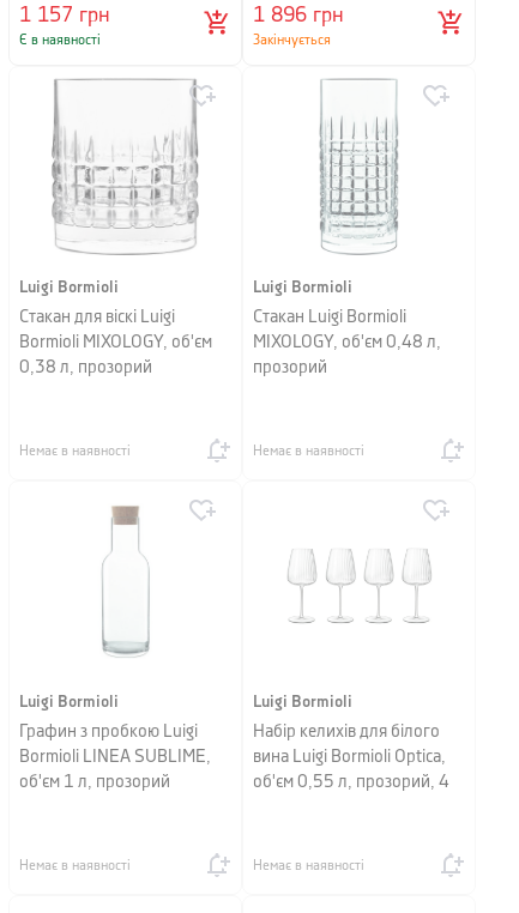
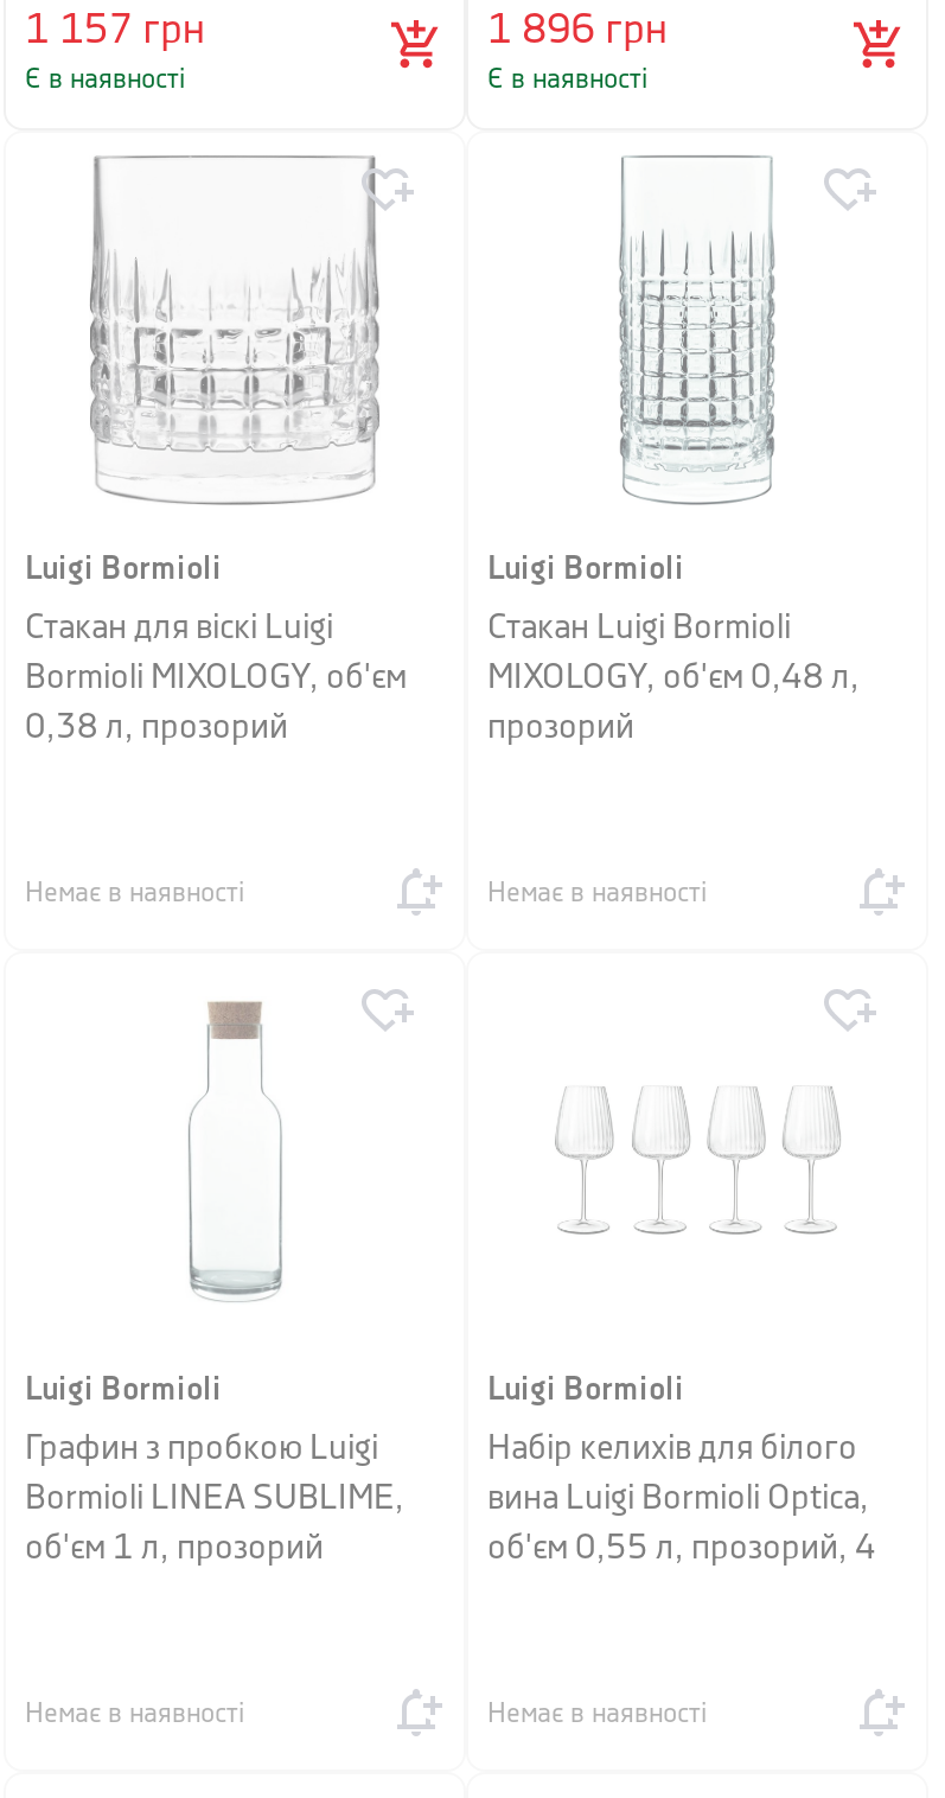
[253,34,331,47] Закінчується -> [487,66,649,93] Є в наявності

